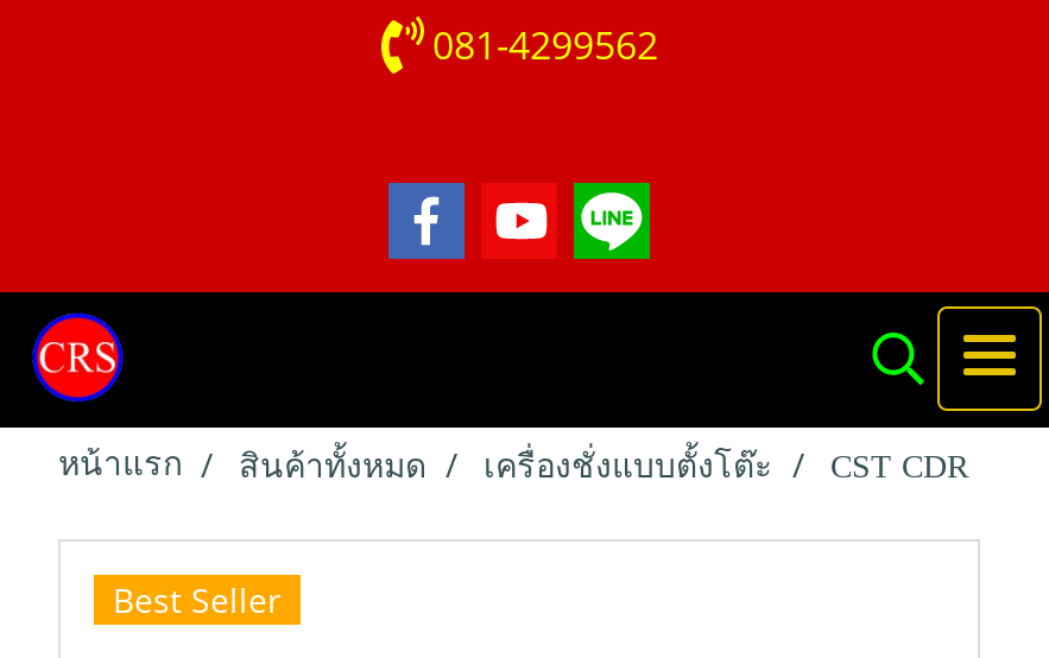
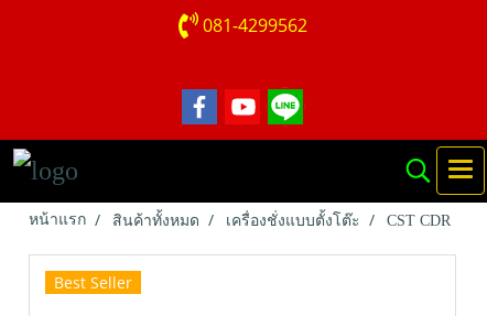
[25,311,132,404] [image] -> [12,148,77,190] [image]

